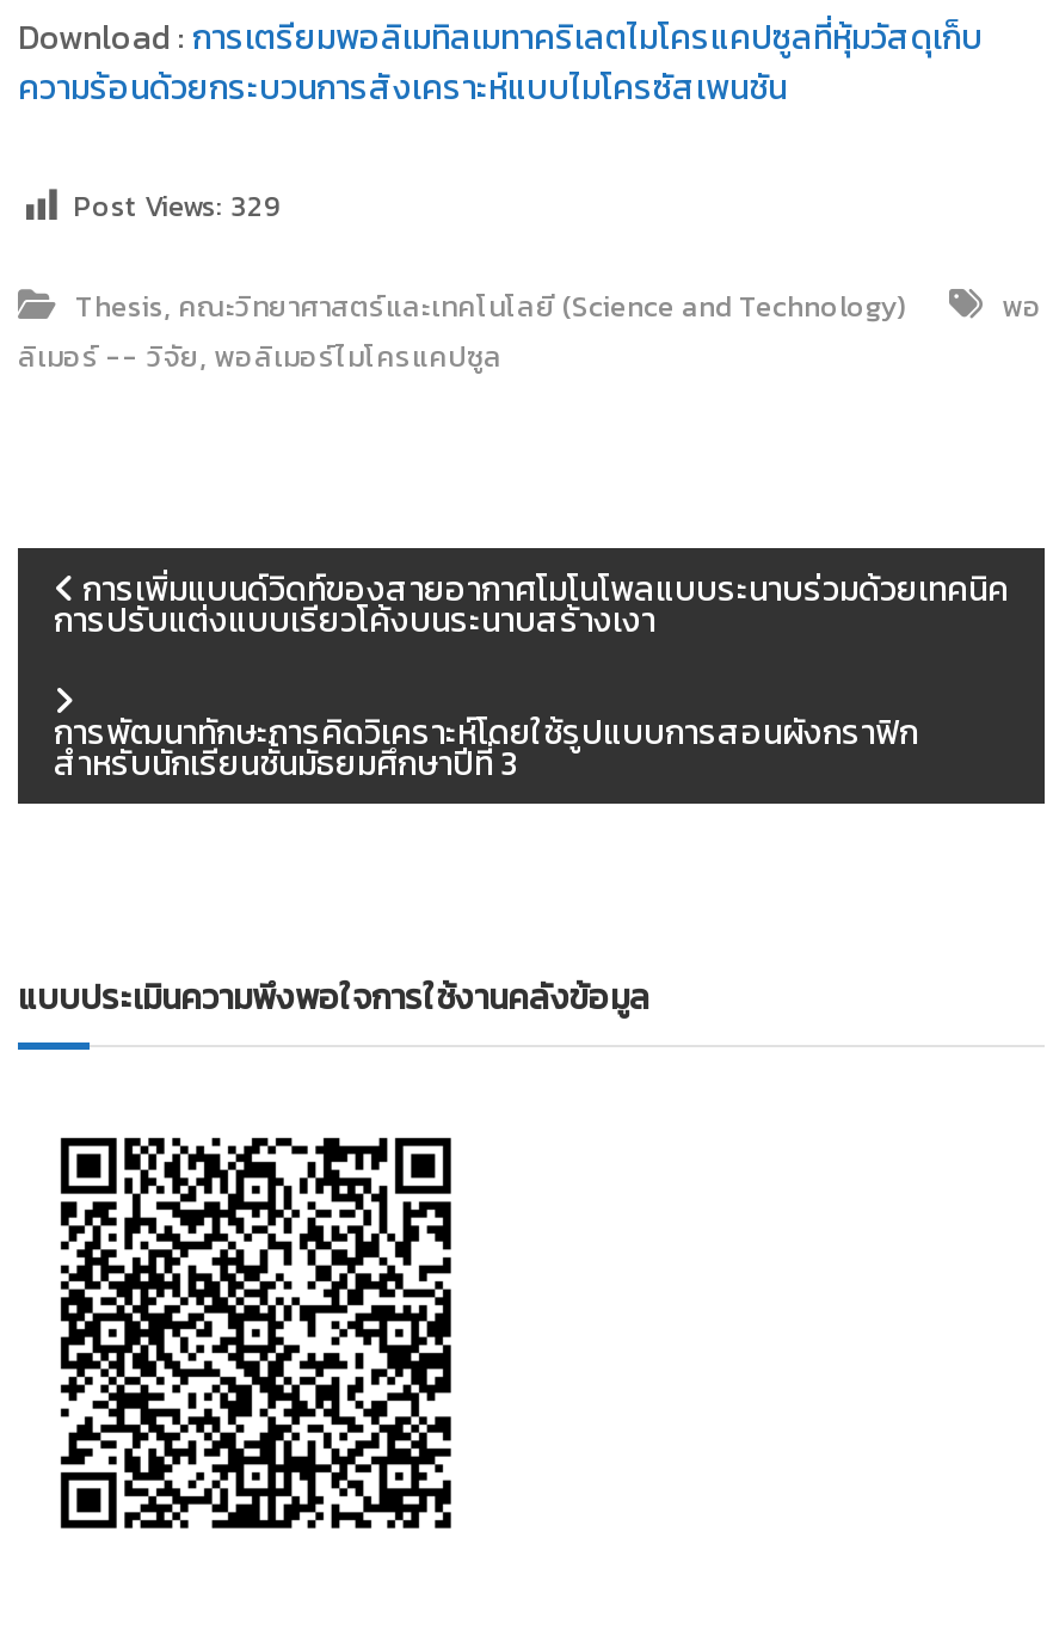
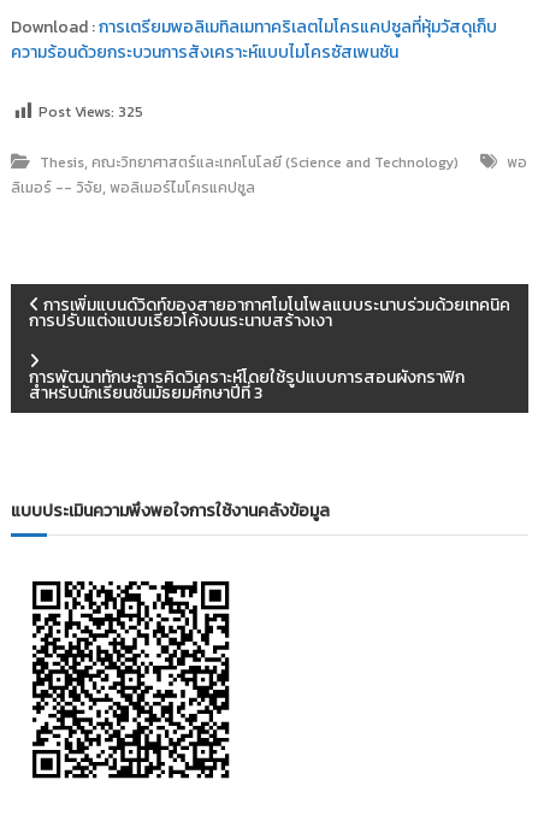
[73,185,283,228] Post Views: 329 -> [39,101,143,123] Post Views: 325

